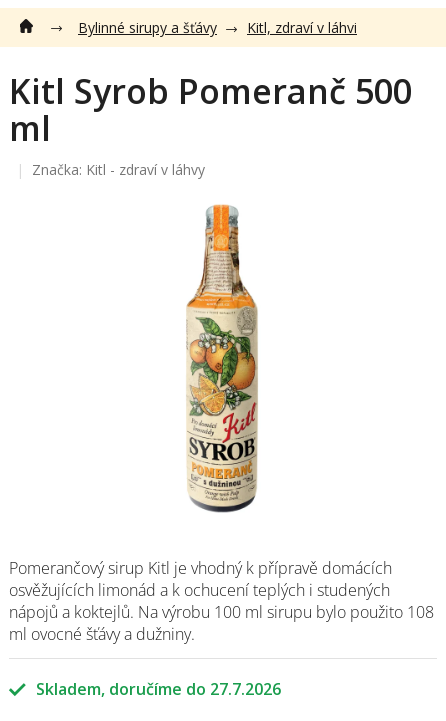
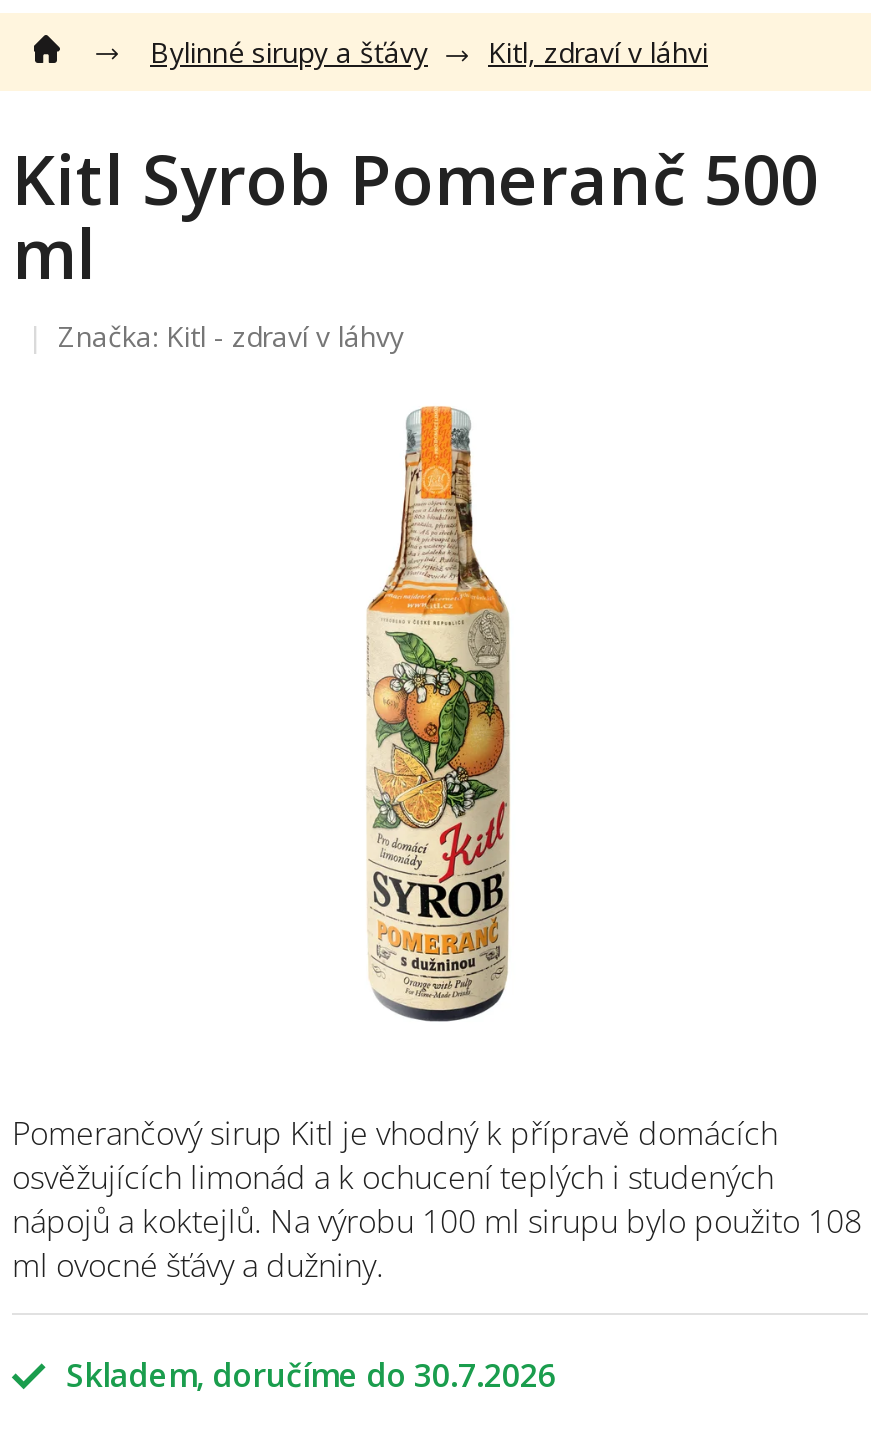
[210,678,281,700] 27.7.2026 -> [414,1353,556,1397] 30.7.2026

